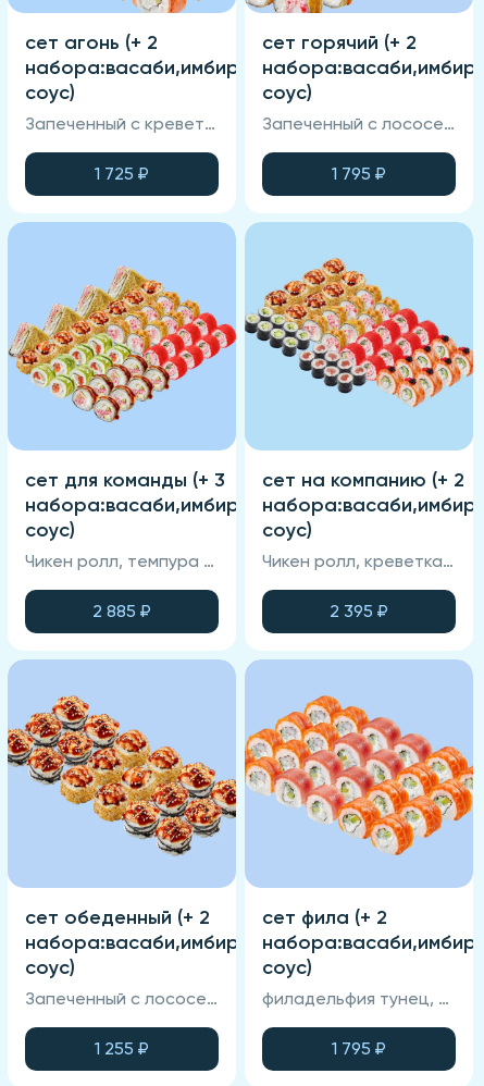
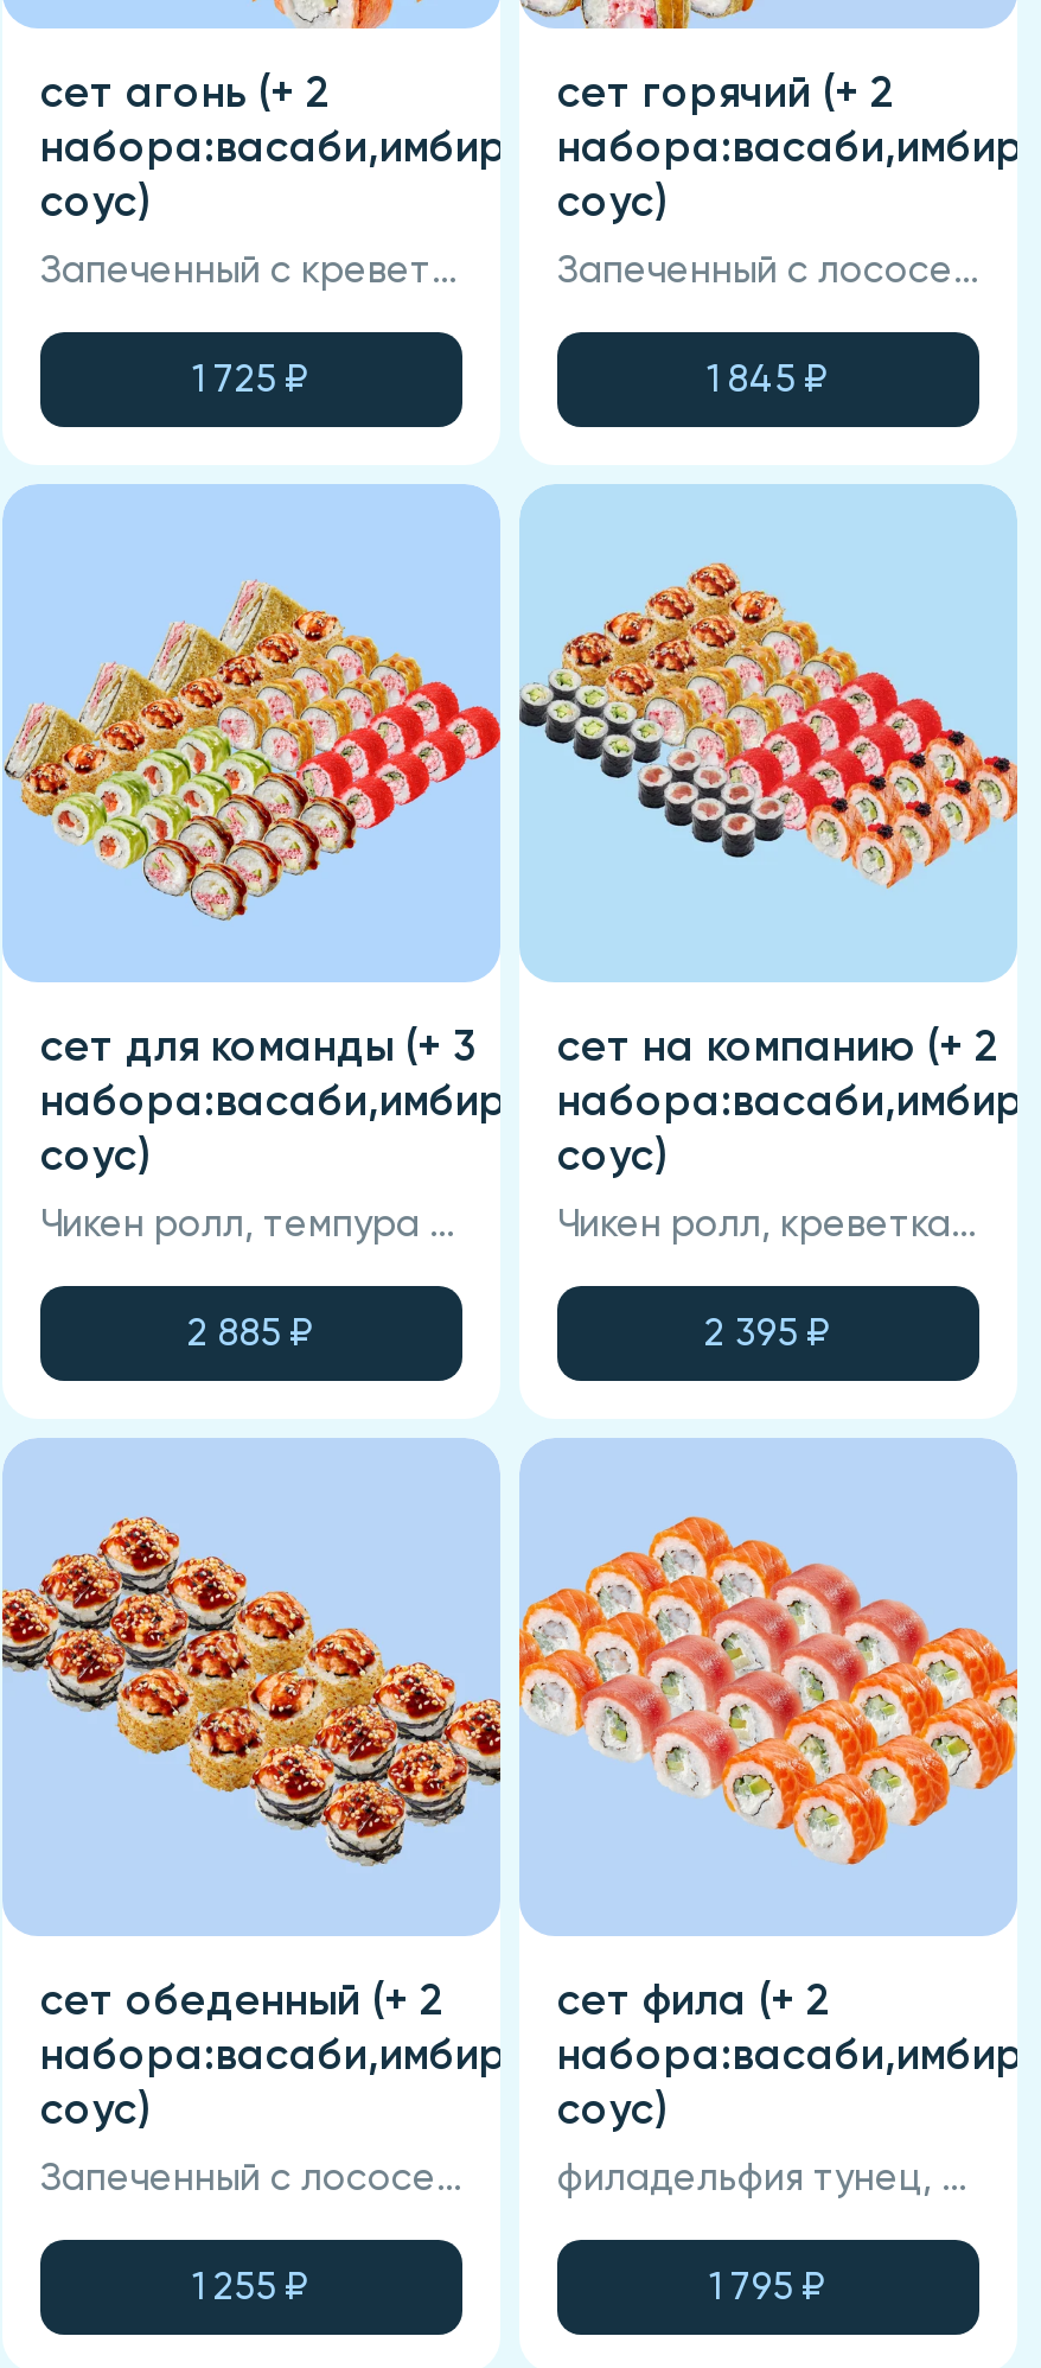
[332,163,386,184] 1 795 ₽ -> [707,356,830,401] 1 845 ₽

